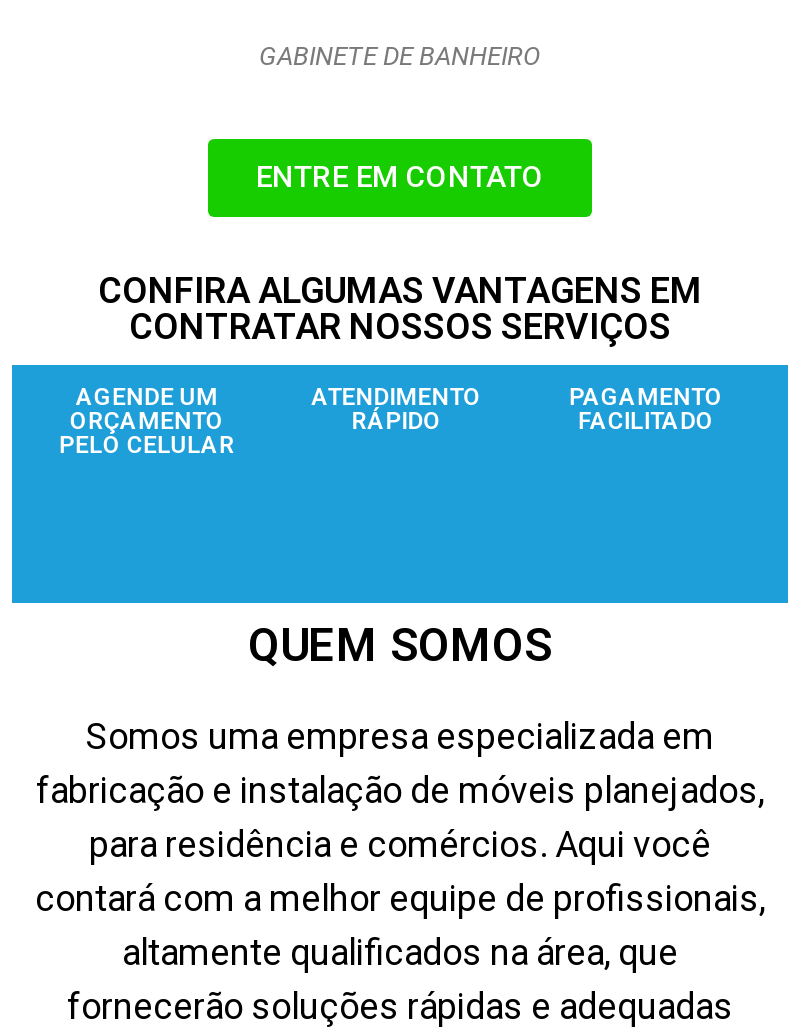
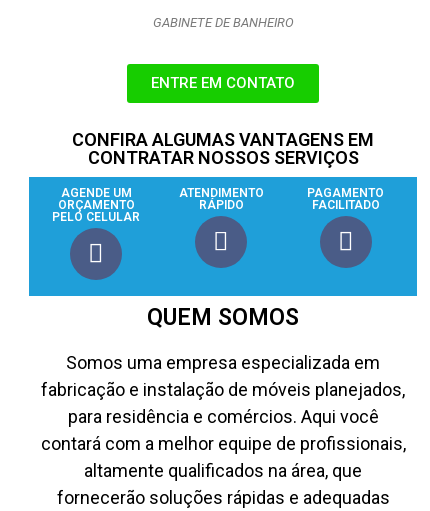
none -> [70,228,122,280] [image]
none -> [195,216,247,268] [image]
none -> [320,216,372,268] [image]

